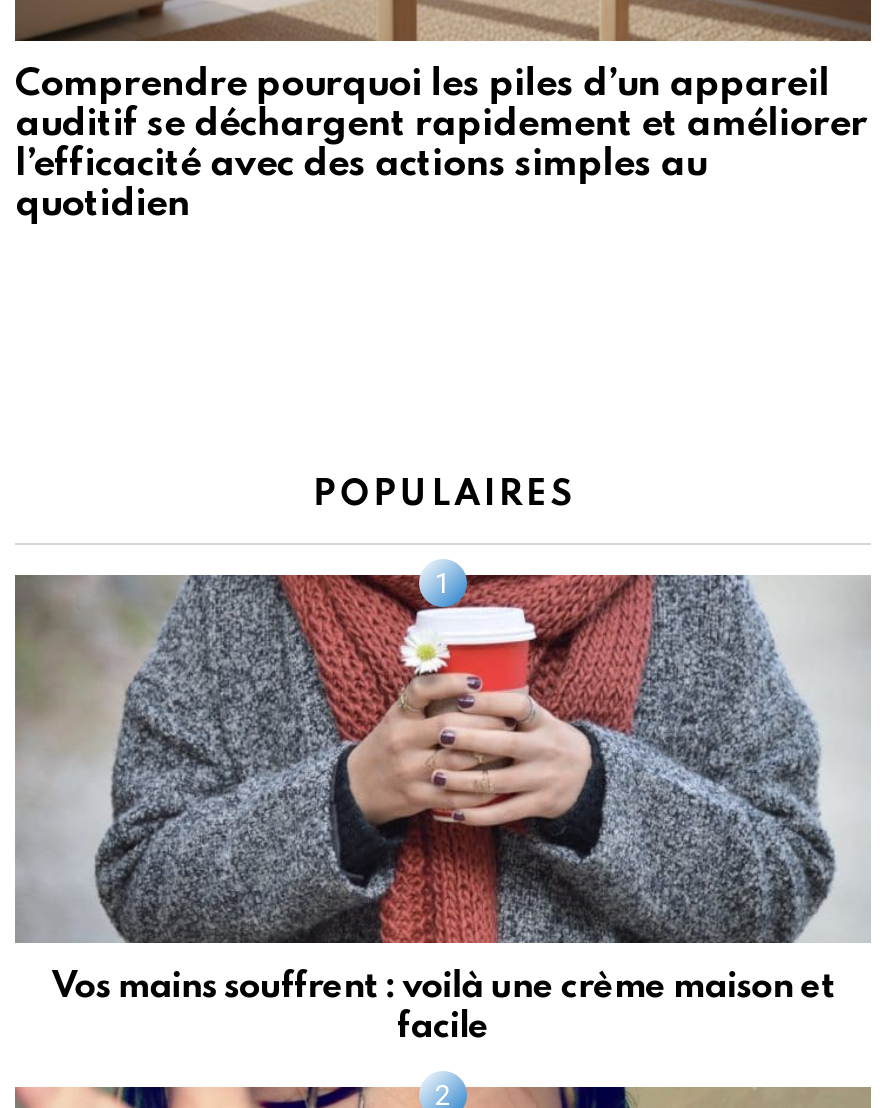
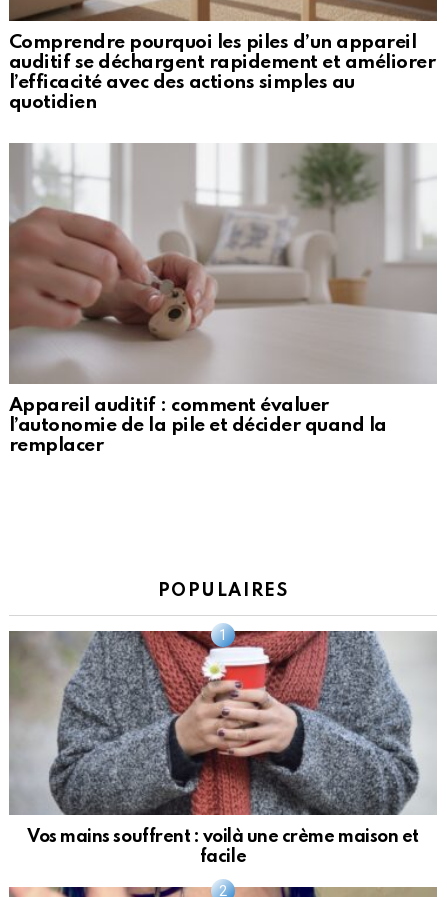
none -> [9,142,437,455] [image] | Appareil auditif : comment évaluer | l’autonomie de la pile et décider quand la | remplacer

